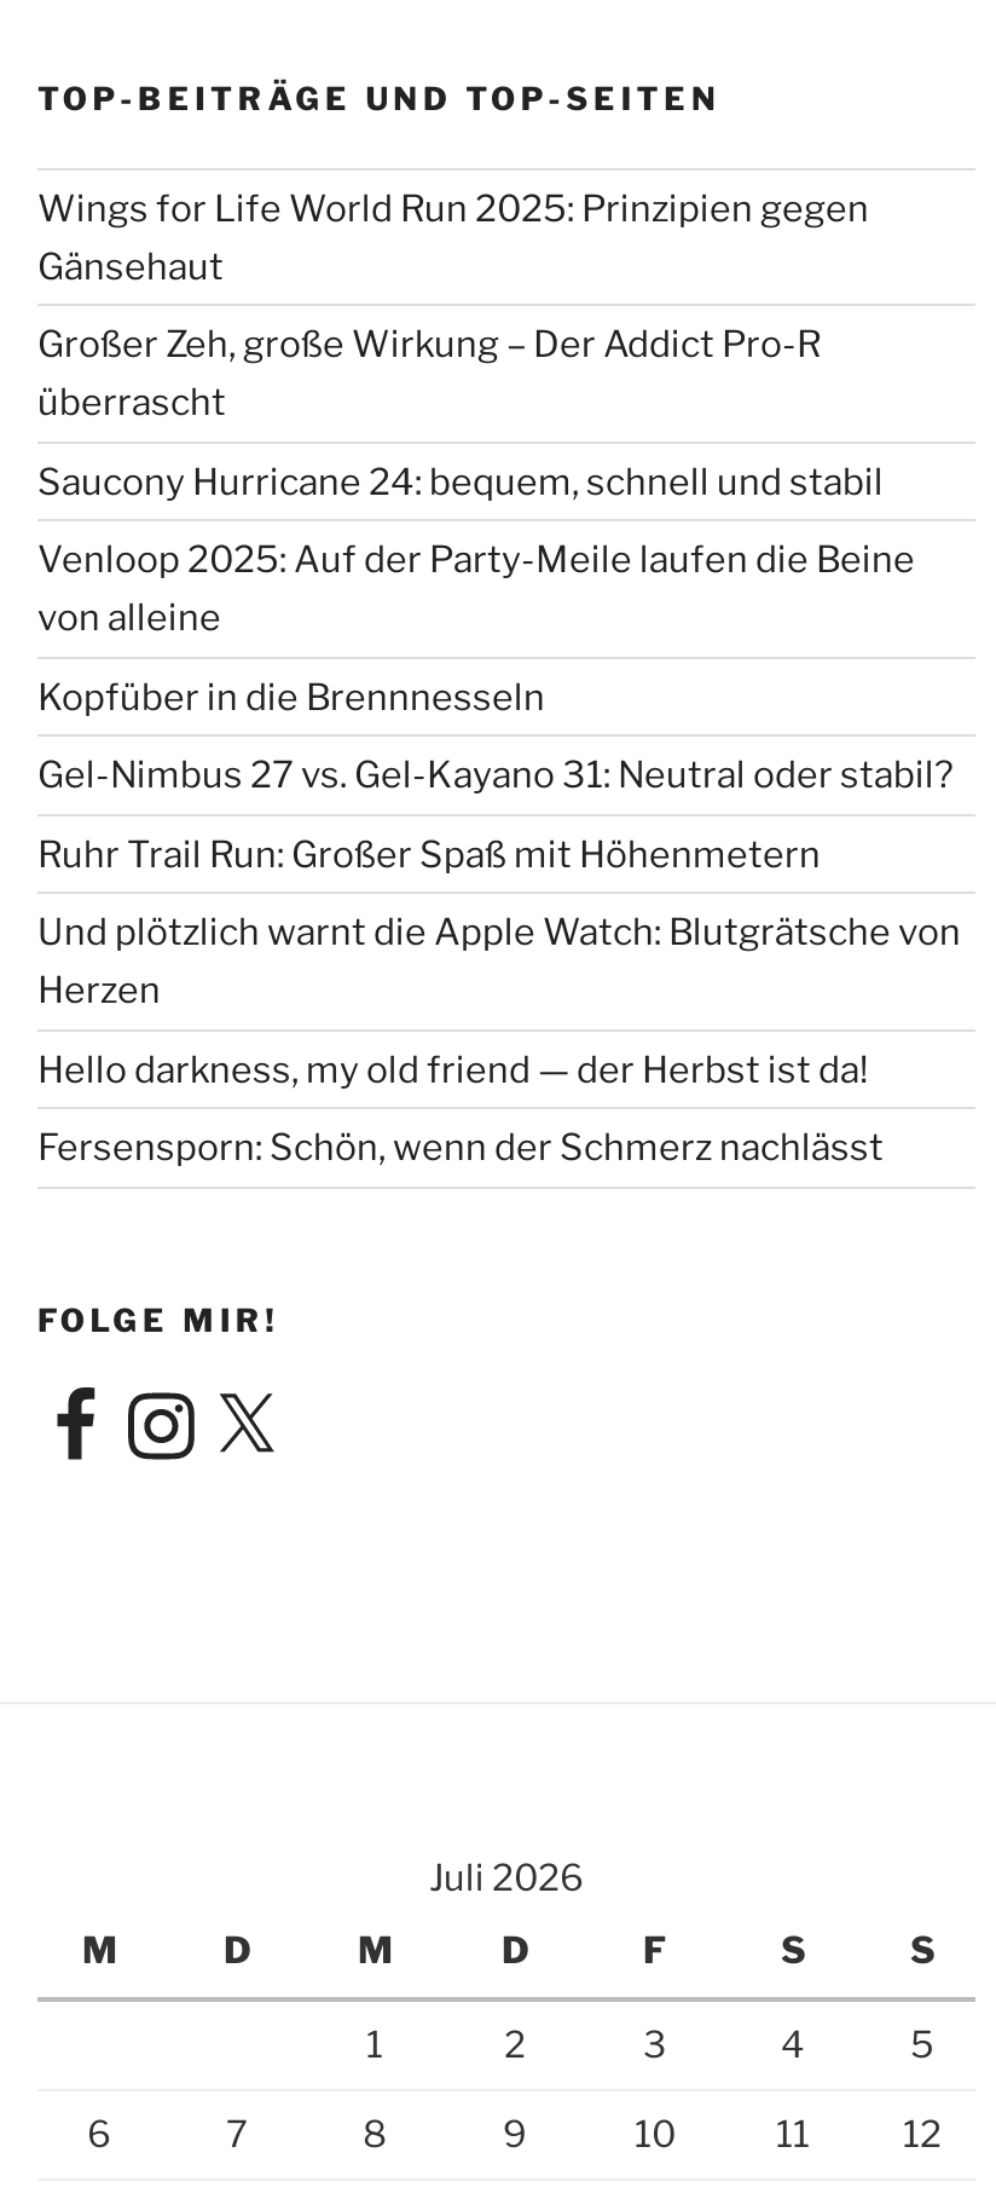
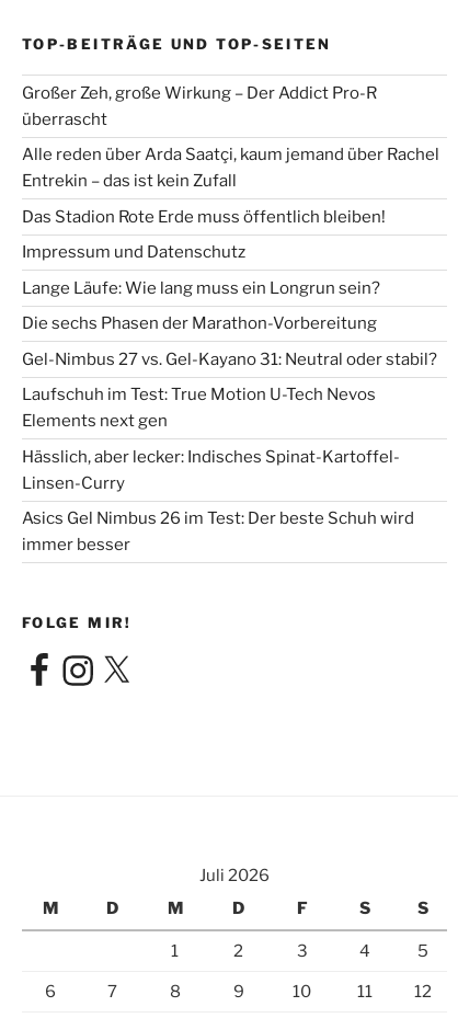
[37,187,869,289] Wings for Life World Run 2025: Prinzipien gegen | Gänsehaut -> none
moved [37,323,821,425] -> [22,83,377,129]: Großer Zeh, große Wirkung – Der Addict Pro-R | überrascht
[37,460,915,719] Saucony Hurricane 24: bequem, schnell und stabil | Venloop 2025: Auf der Party-Meile laufen die Beine | von alleine | Kopfüber in die Brennnesseln -> [22,145,439,333] Alle reden über Arda Saatçi, kaum jemand über Rachel | Entrekin – das ist kein Zufall | Das Stadion Rote Erde muss öffentlich bleiben! | Impressum und Datenschutz | Lange Läufe: Wie lang muss ein Longrun sein? | Die sechs Phasen der Marathon-Vorbereitung
[37,833,961,1170] Ruhr Trail Run: Großer Spaß mit Höhenmetern | Und plötzlich warnt die Apple Watch: Blutgrätsche von | Herzen | Hello darkness, my old friend — der Herbst ist da! | Fersensporn: Schön, wenn der Schmerz nachlässt -> [22,385,414,555] Laufschuh im Test: True Motion U-Tech Nevos | Elements next gen | Hässlich, aber lecker: Indisches Spinat-Kartoffel- | Linsen-Curry | Asics Gel Nimbus 26 im Test: Der beste Schuh wird | immer besser

